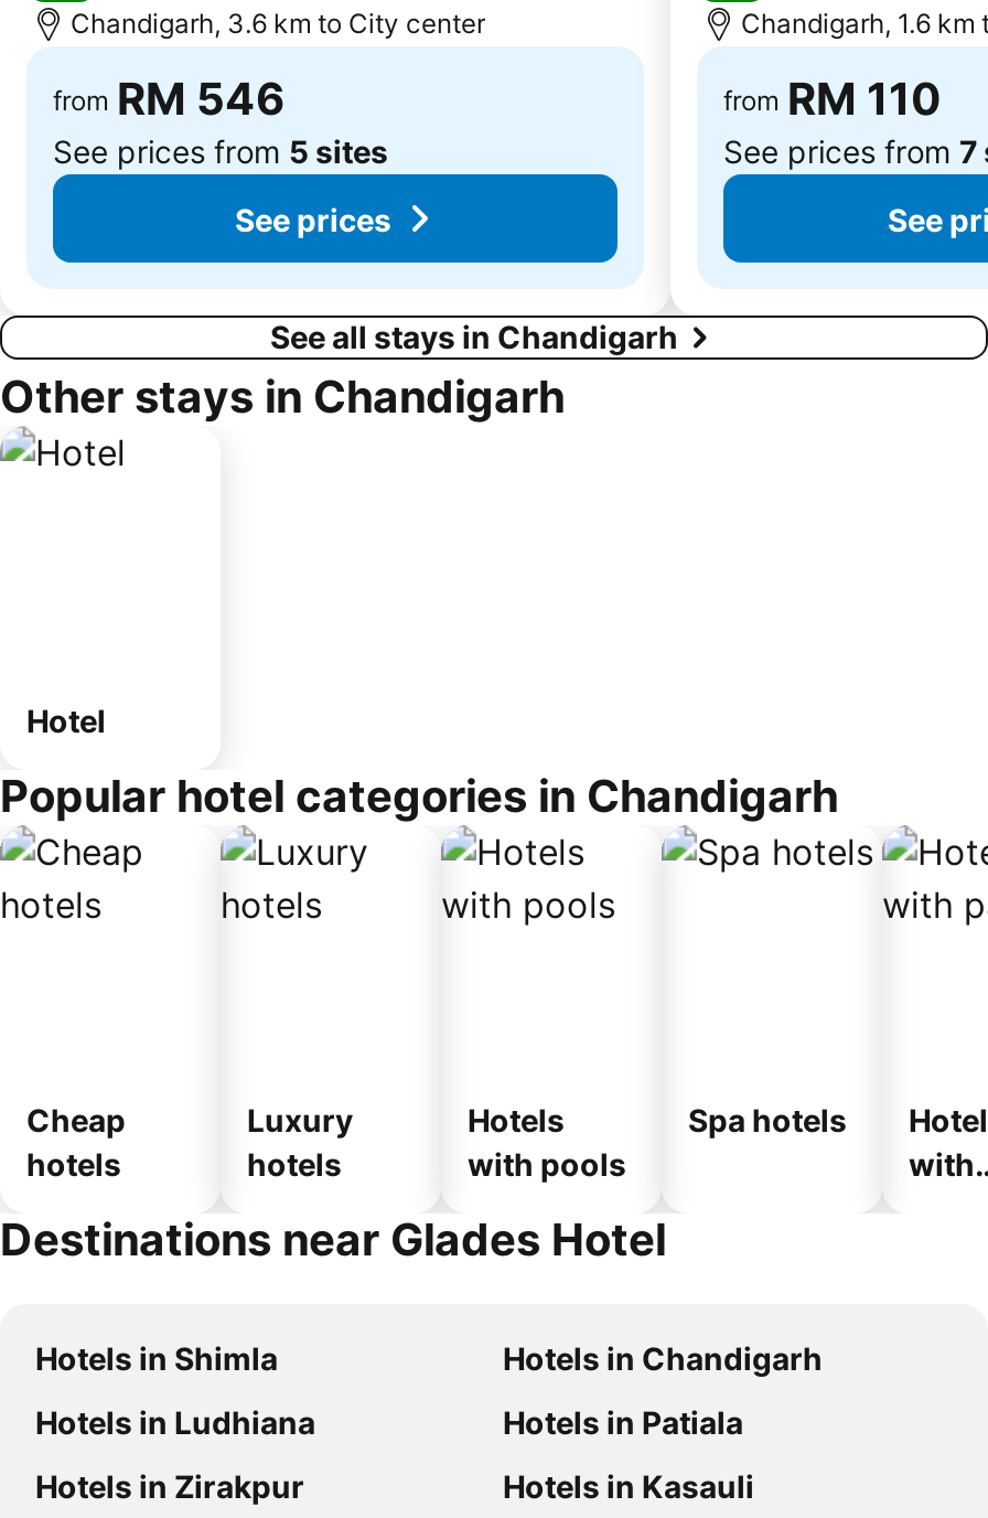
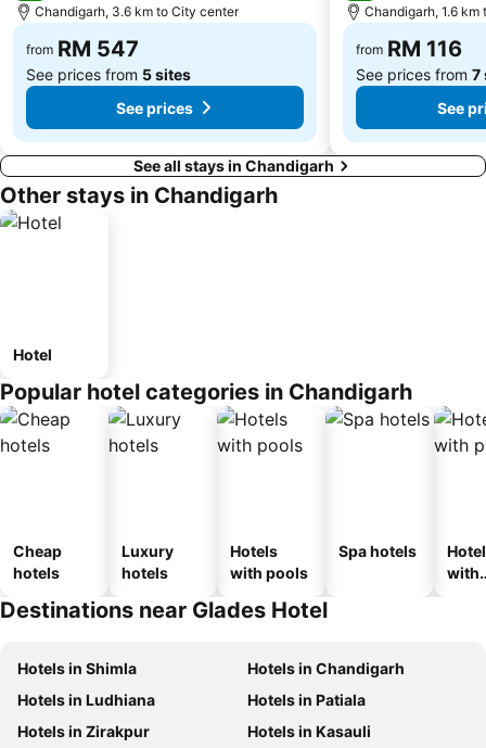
[53,73,284,126] from RM 546 -> [26,36,139,62] from RM 547
[723,73,942,126] from RM 110 -> [356,36,462,62] from RM 116

